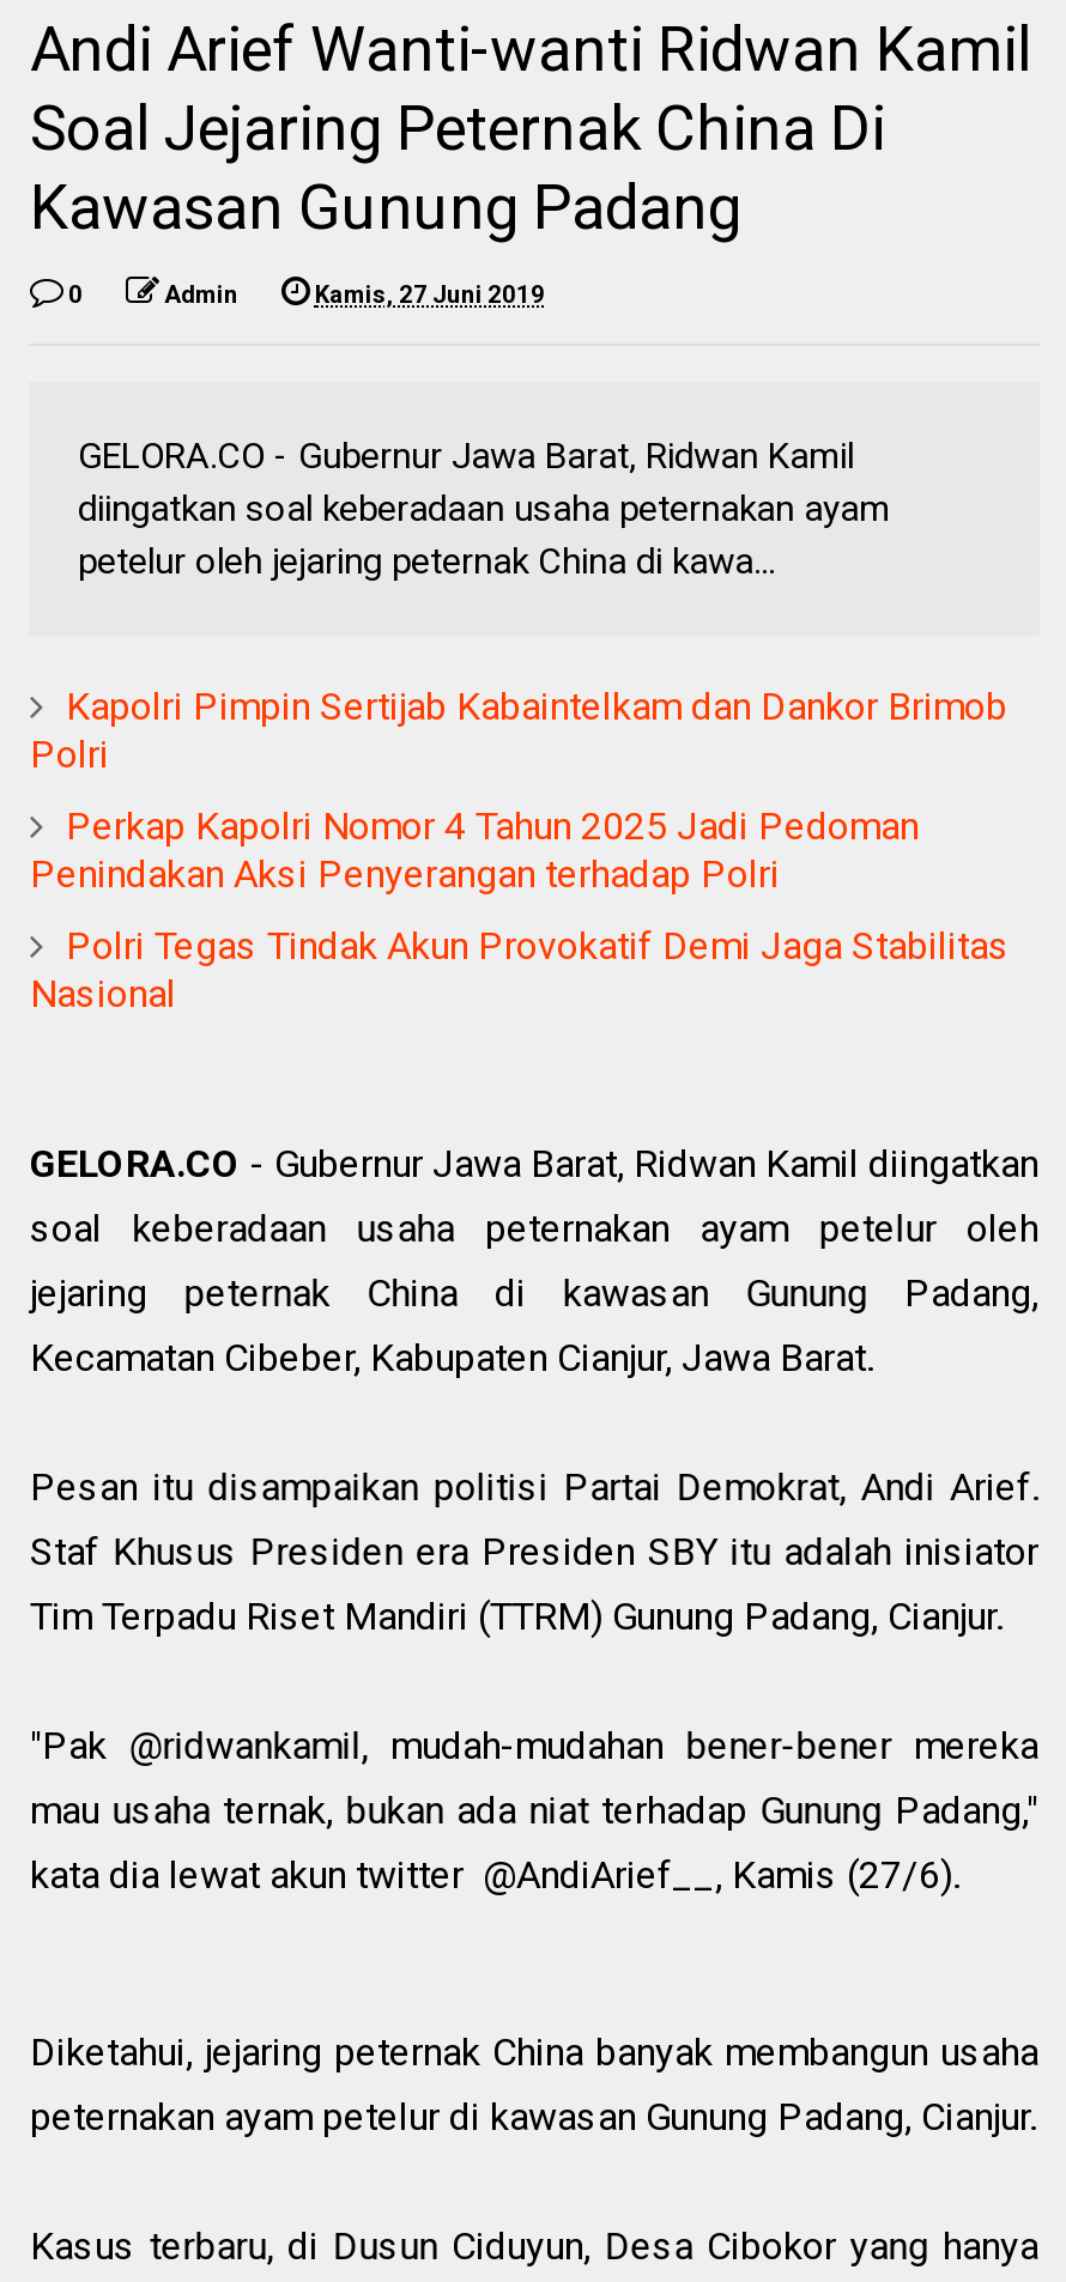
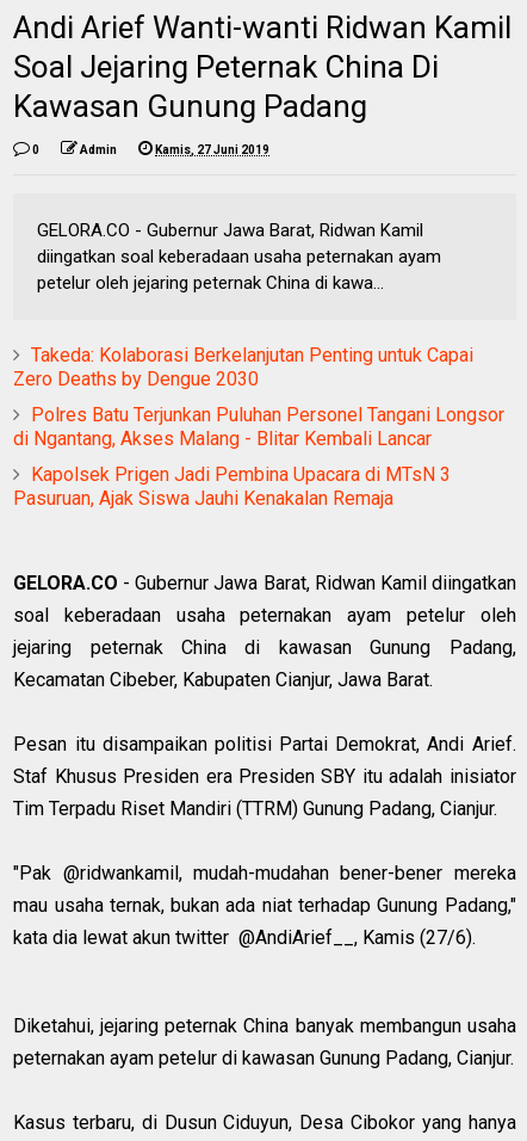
[30,684,1007,778] Kapolri Pimpin Sertijab Kabaintelkam dan Dankor Brimob | Polri -> [14,344,474,391] Takeda: Kolaborasi Berkelanjutan Penting untuk Capai | Zero Deaths by Dengue 2030
[30,804,918,897] Perkap Kapolri Nomor 4 Tahun 2025 Jadi Pedoman | Penindakan Aksi Penyerangan terhadap Polri -> [14,404,505,450] Polres Batu Terjunkan Puluhan Personel Tangani Longsor | di Ngantang, Akses Malang - Blitar Kembali Lancar
[30,924,1009,1017] Polri Tegas Tindak Akun Provokatif Demi Jaga Stabilitas | Nasional -> [14,463,451,510] Kapolsek Prigen Jadi Pembina Upacara di MTsN 3 | Pasuruan, Ajak Siswa Jauhi Kenakalan Remaja

